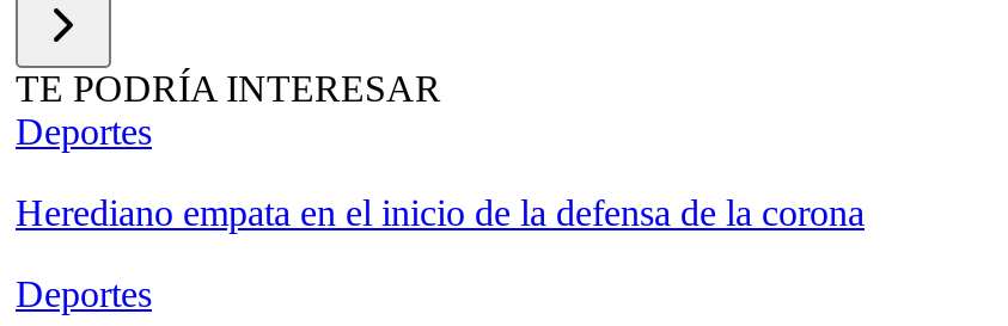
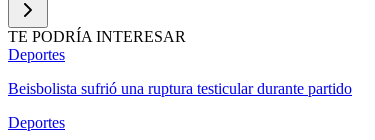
[16,193,865,233] Herediano empata en el inicio de la defensa de la corona -> [8,80,352,97] Beisbolista sufrió una ruptura testicular durante partido

